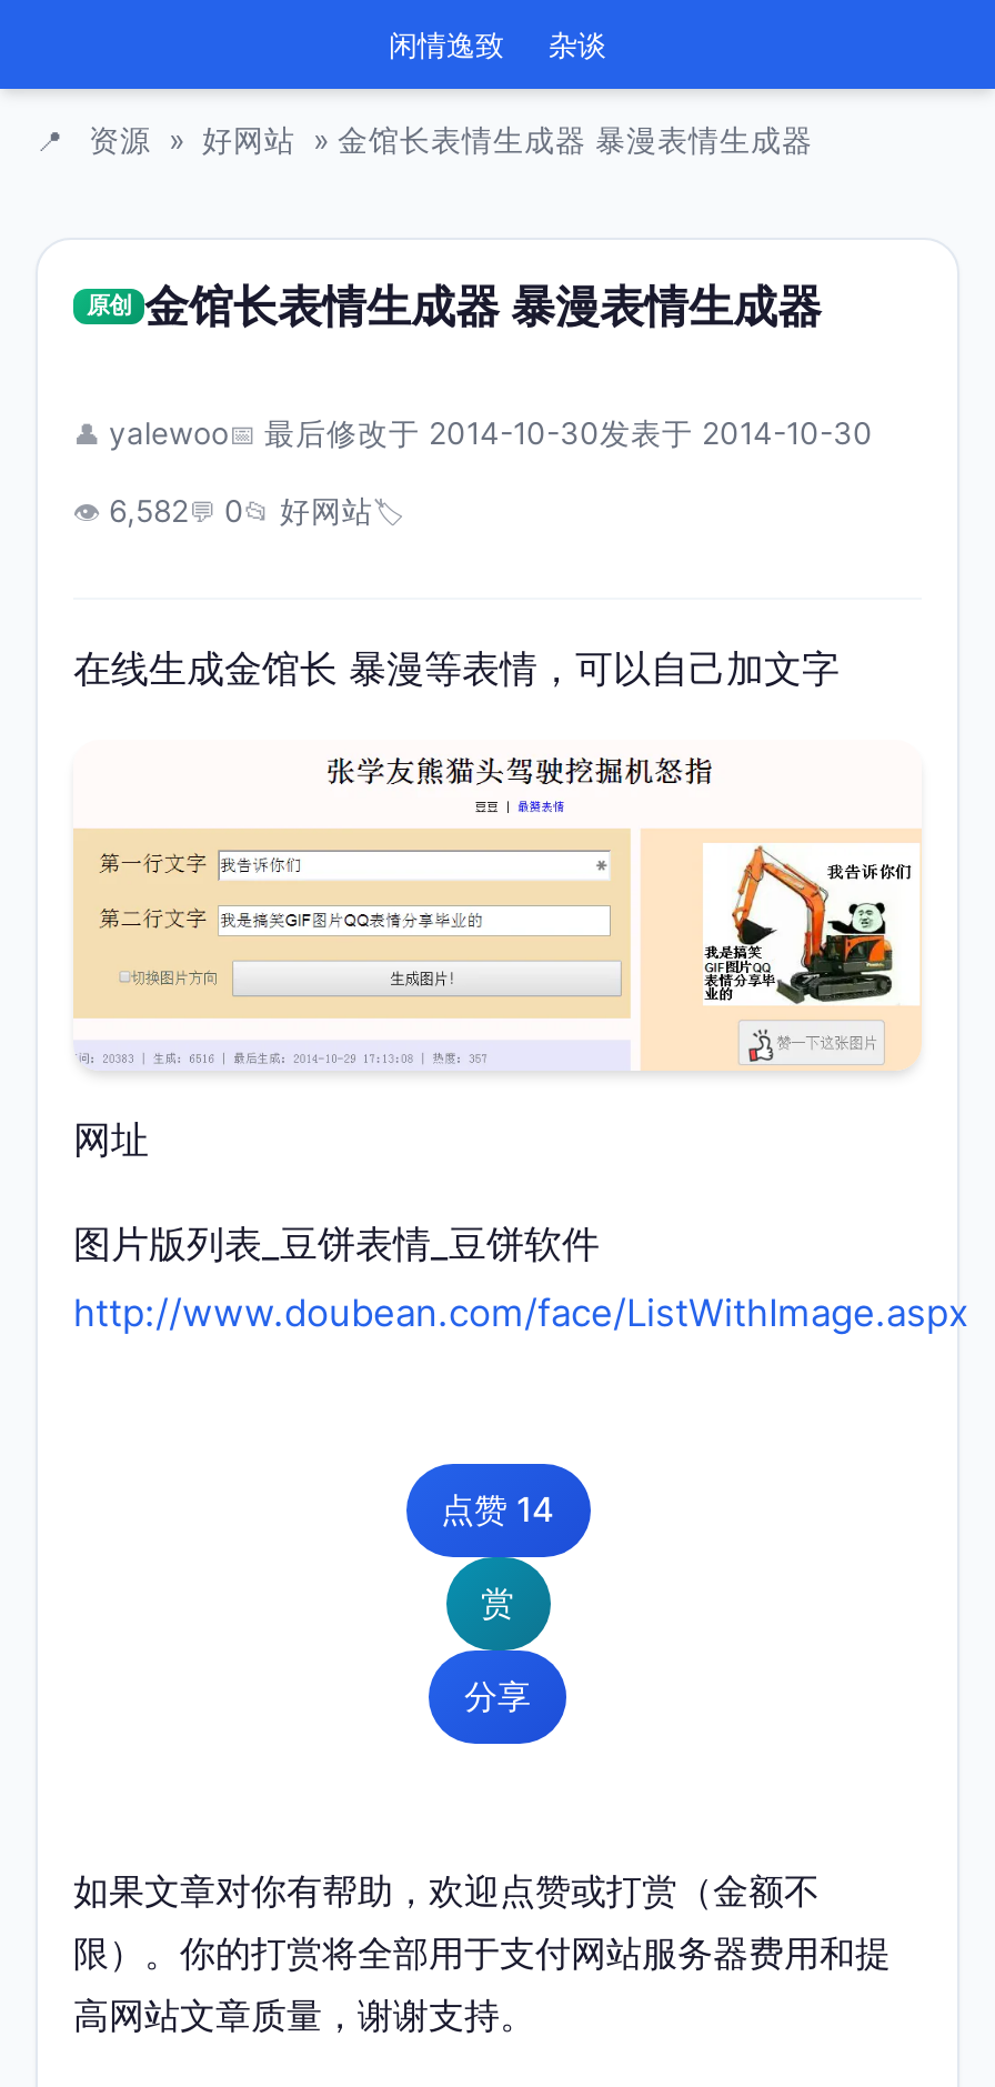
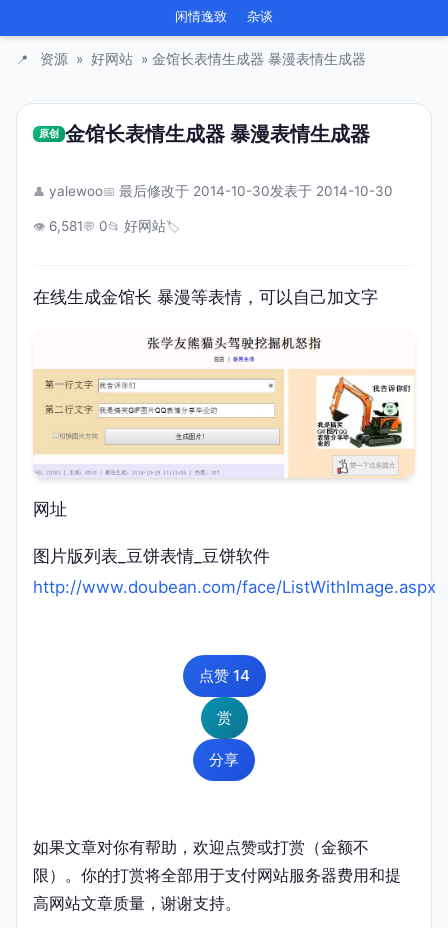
[109,492,373,528] 6,582 0 好网站 -> [49,217,166,233] 6,581 0 好网站

